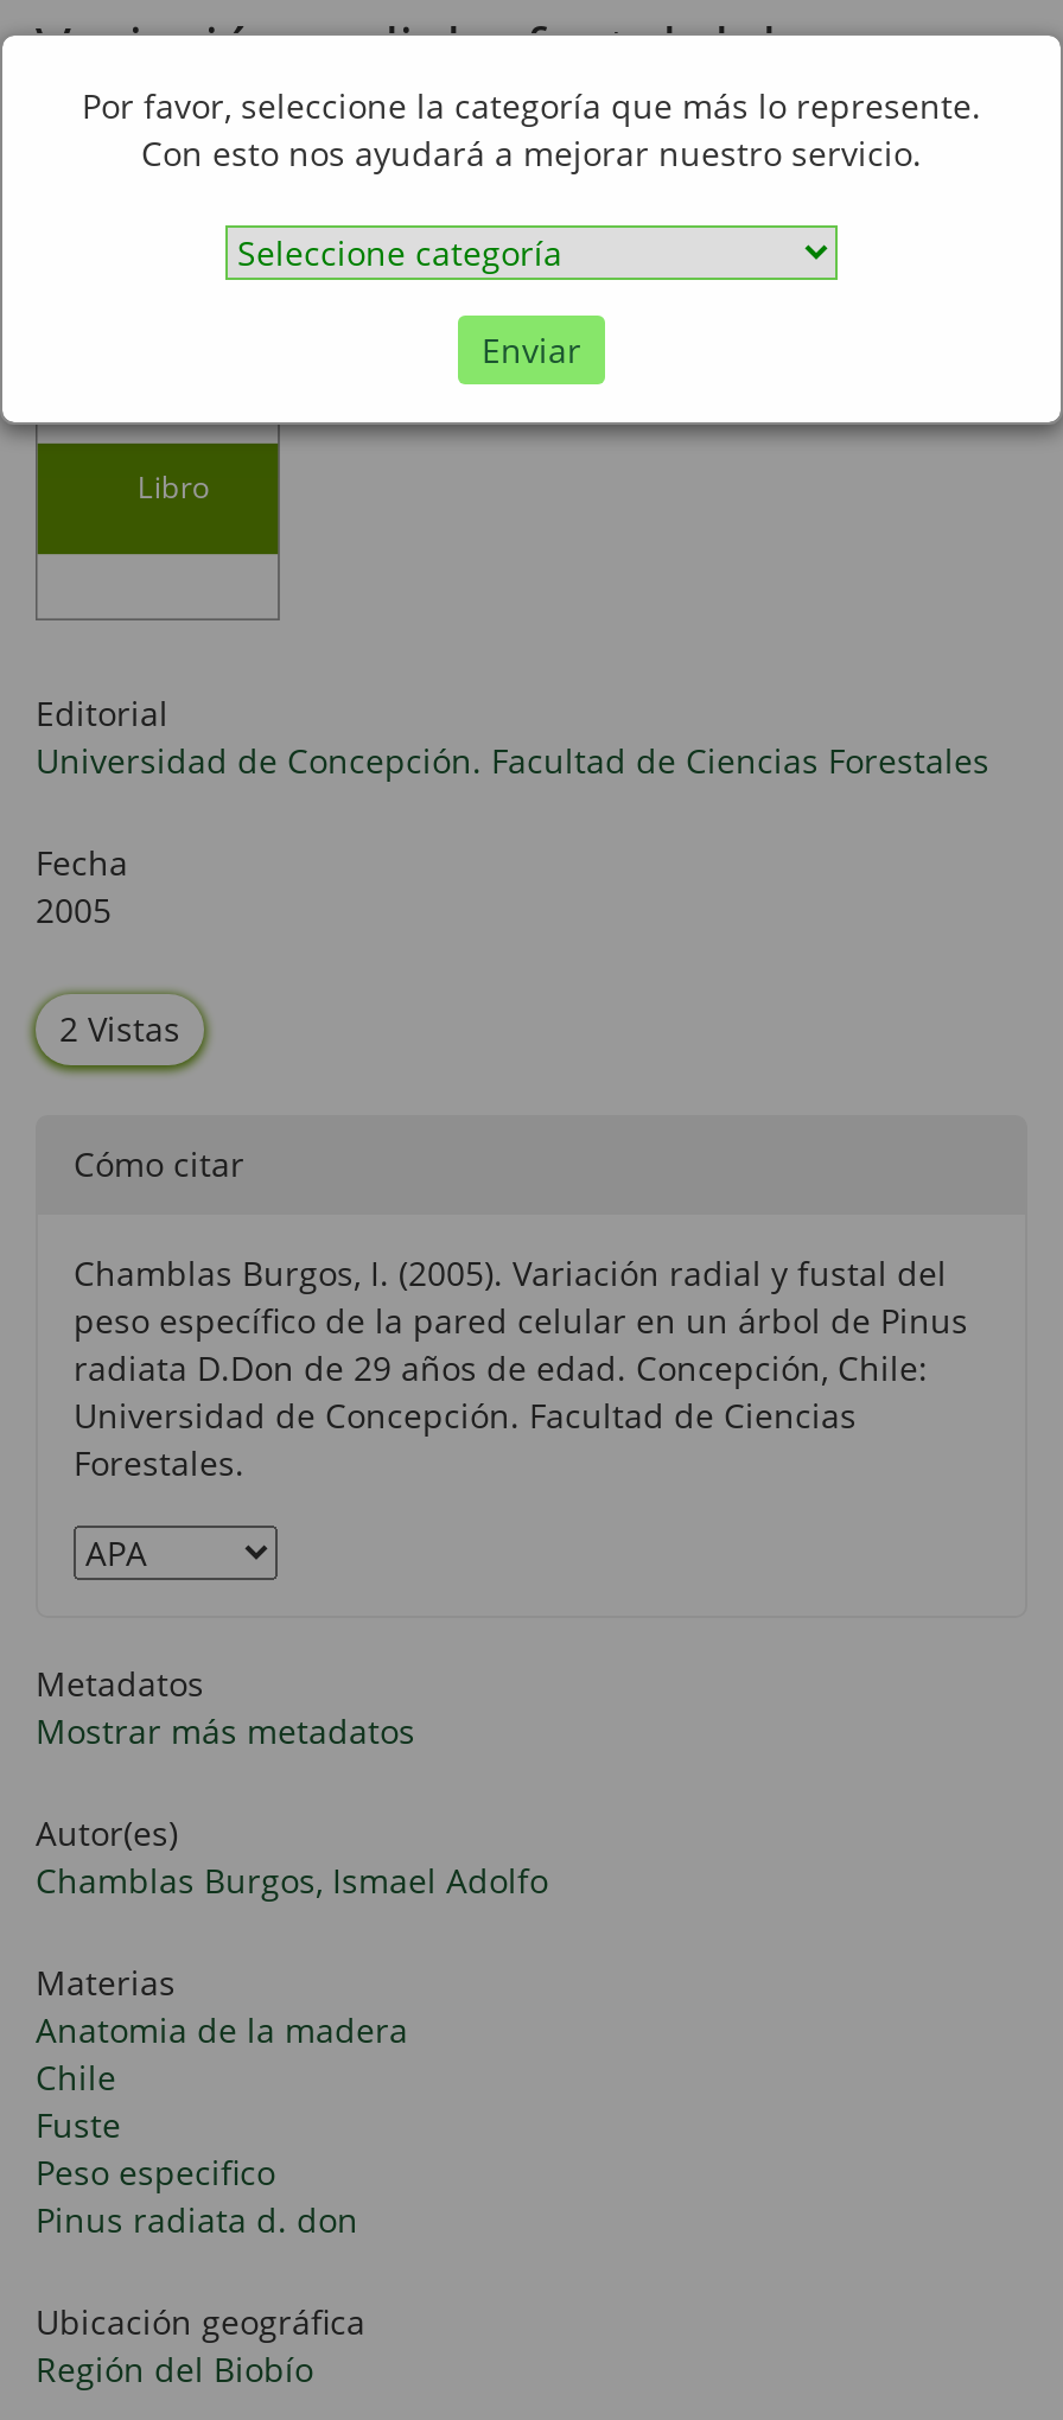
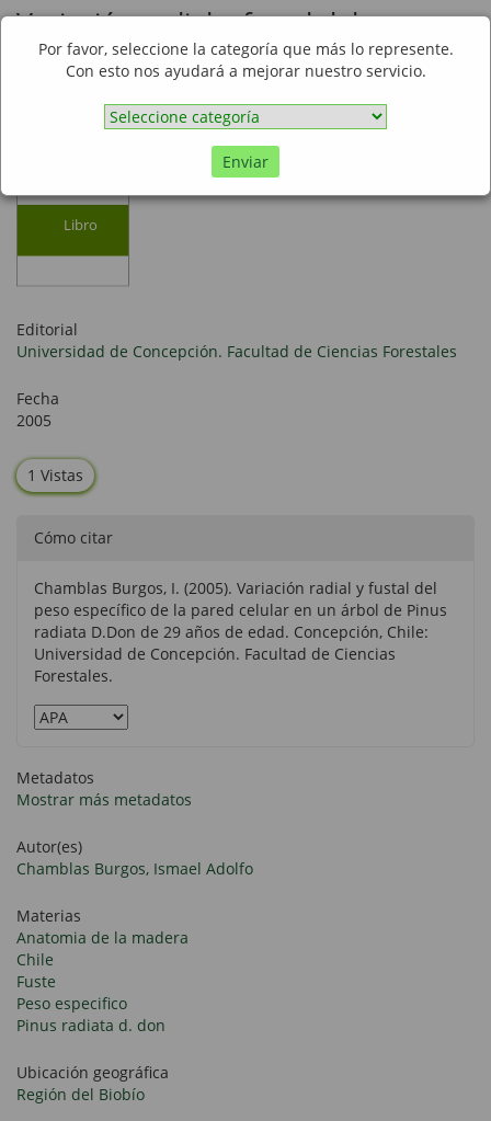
[59,1007,180,1052] 2 Vistas -> [27,465,83,486] 1 Vistas

